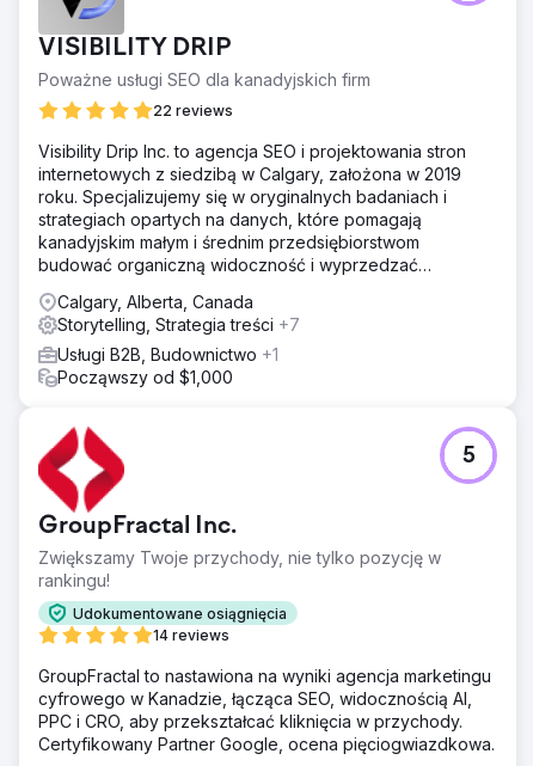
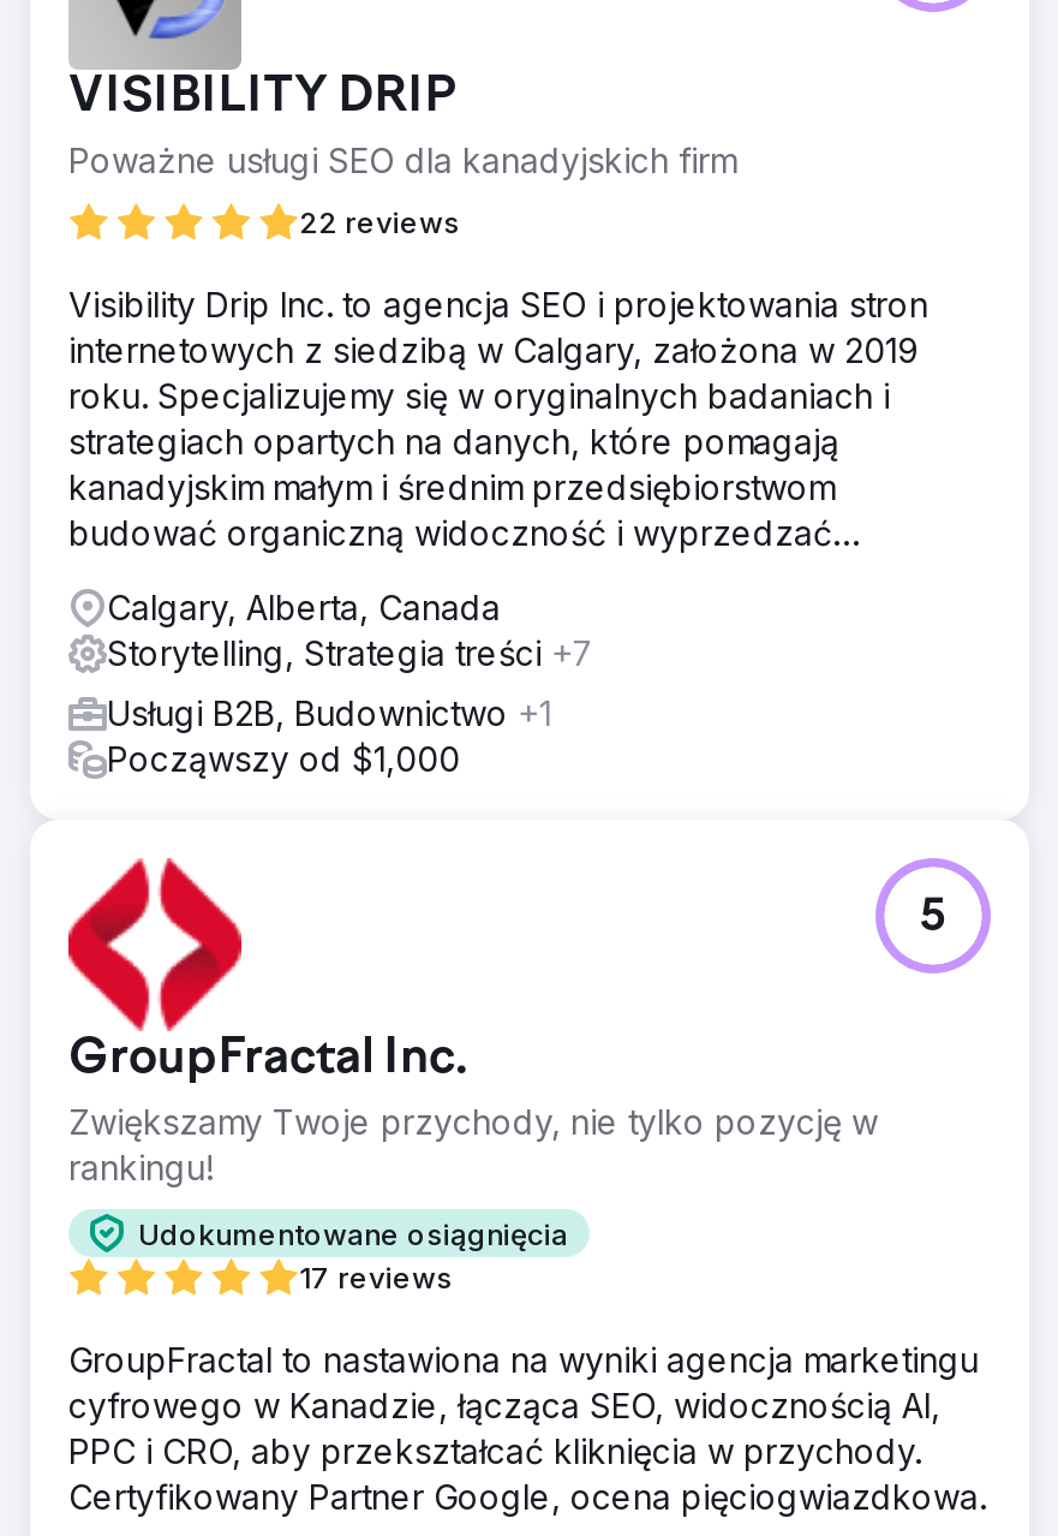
[153,626,229,644] 14 reviews -> [299,1260,453,1296] 17 reviews

